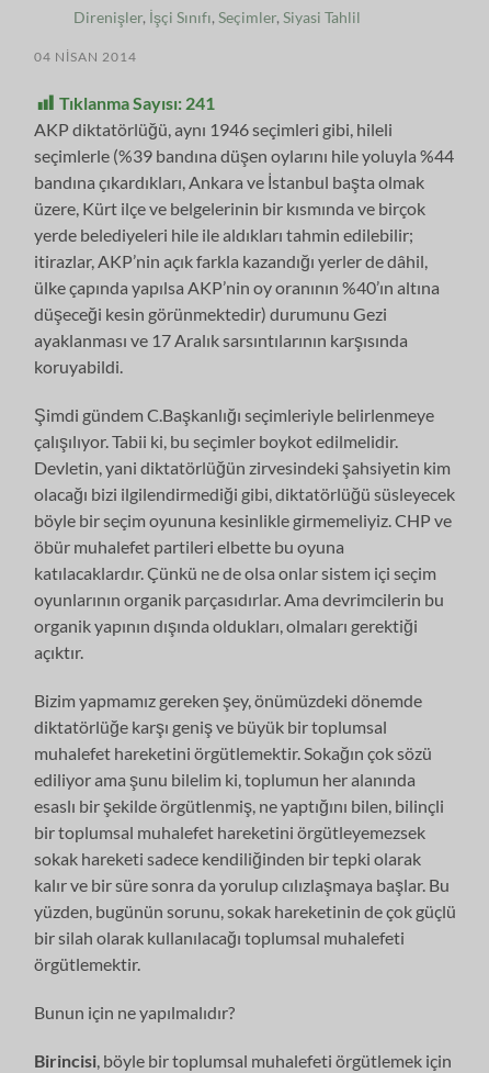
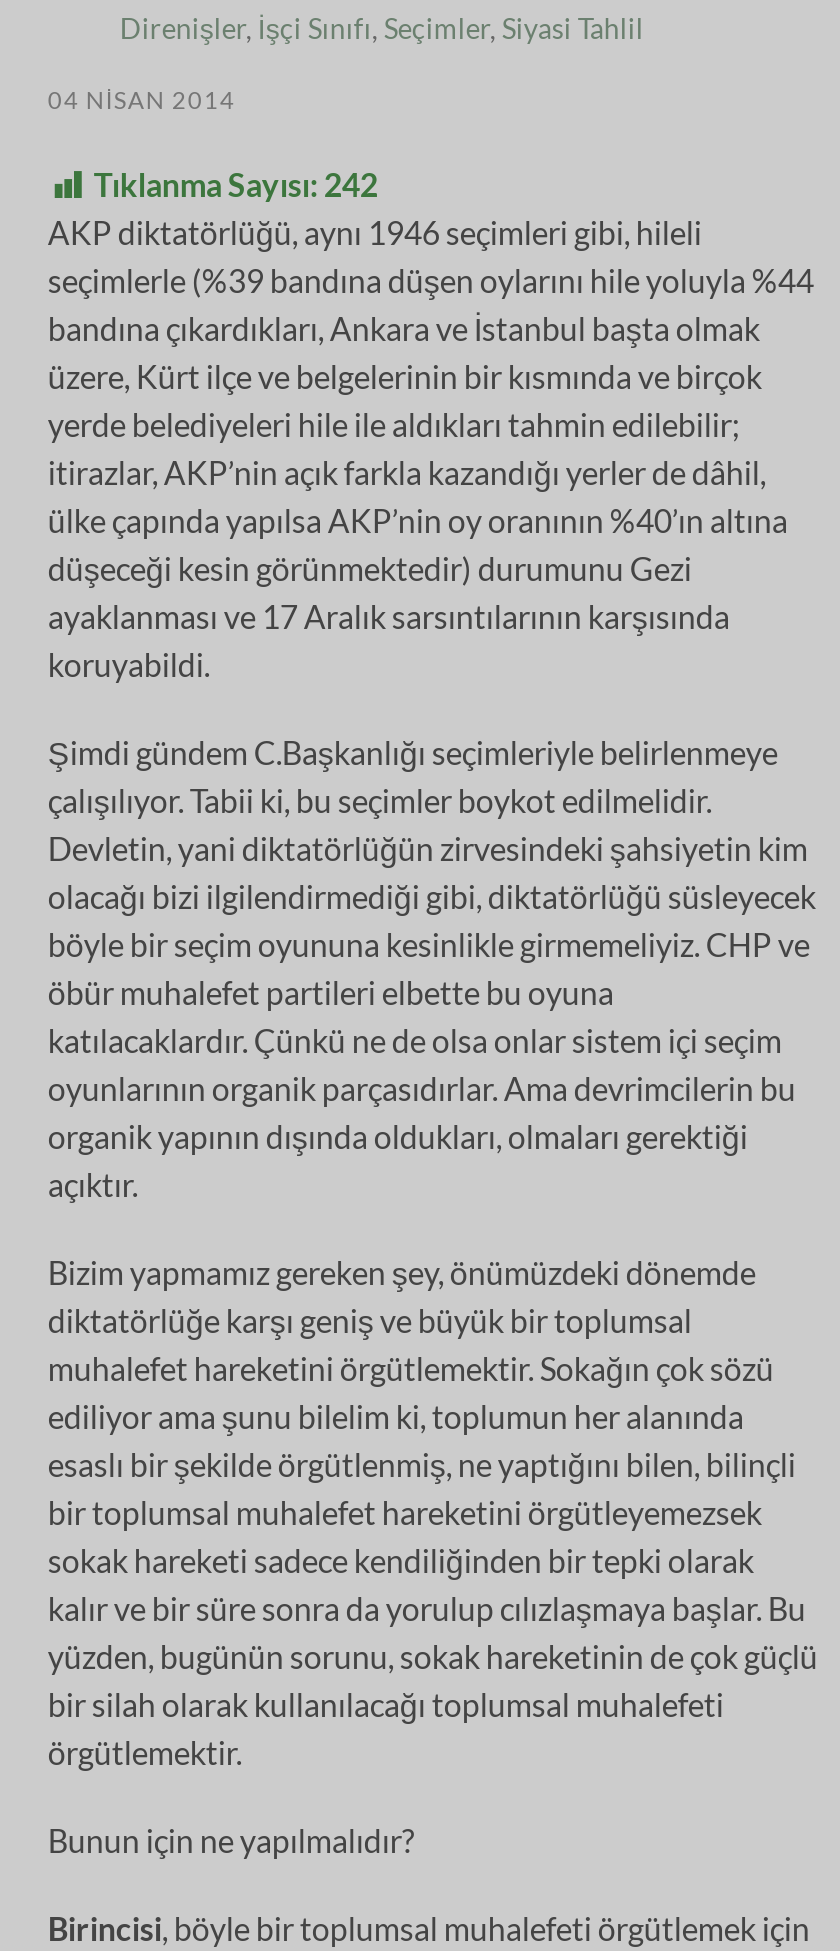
[60,92,215,113] Tıklanma Sayısı: 241 -> [94,164,378,202] Tıklanma Sayısı: 242

